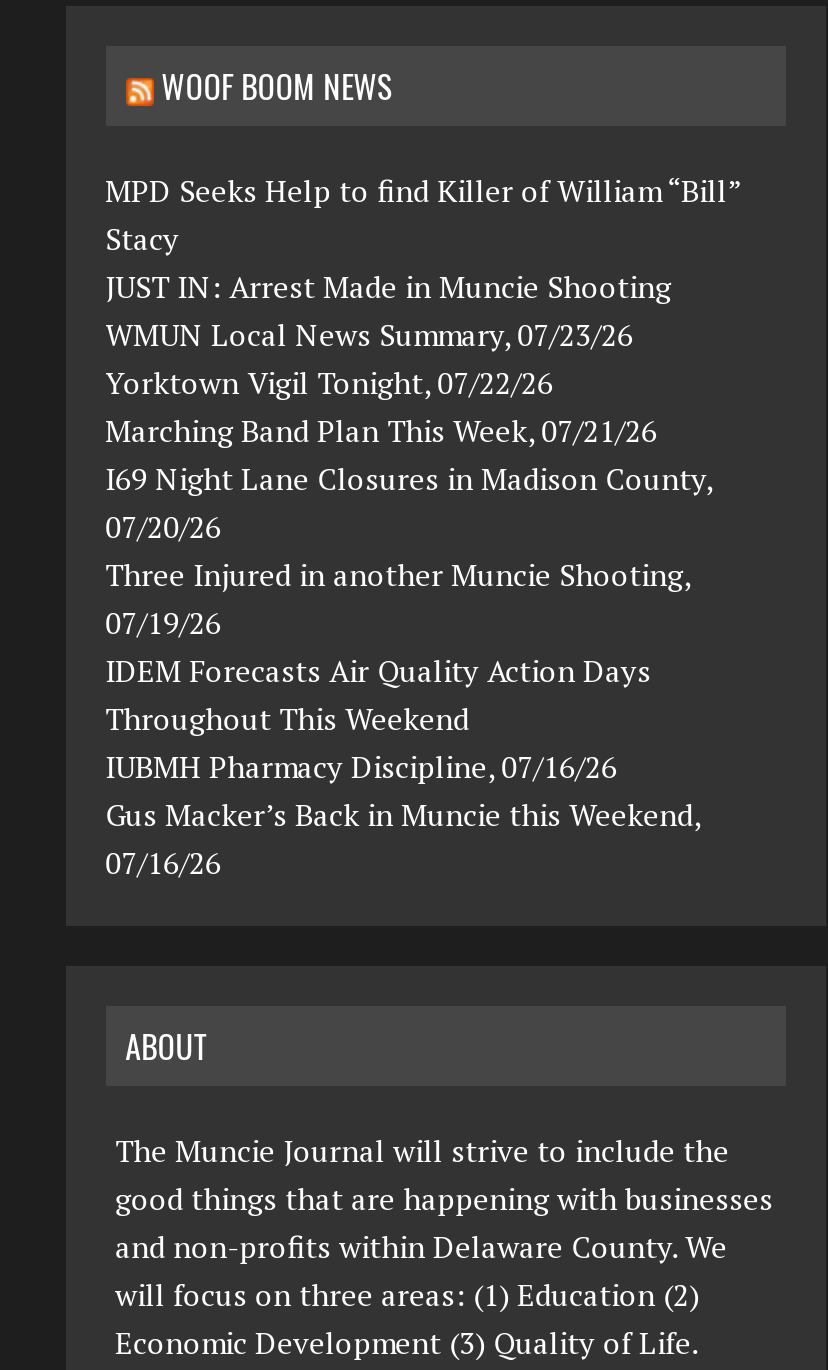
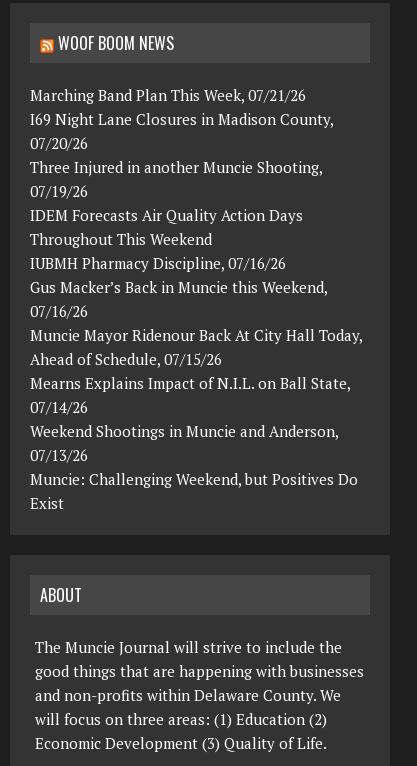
[105,170,739,402] MPD Seeks Help to find Killer of William “Bill” | Stacy | JUST IN: Arrest Made in Muncie Shooting | WMUN Local News Summary, 07/23/26 | Yorktown Vigil Tonight, 07/22/26 -> none
moved [105,410,711,882] -> [30,85,333,321]: Marching Band Plan This Week, 07/21/26 | I69 Night Lane Closures in Madison County, | 07/20/26 | ... | Gus Macker’s Back in Muncie this Weekend, | 07/16/26
none -> [30,325,362,513] Muncie Mayor Ridenour Back At City Hall Today, | Ahead of Schedule, 07/15/26 | Mearns Explains Impact of N.I.L. on Ball State, | 07/14/26 | Weekend Shootings in Muncie and Anderson, | 07/13/26 | Muncie: Challenging Weekend, but Positives Do | Exist

